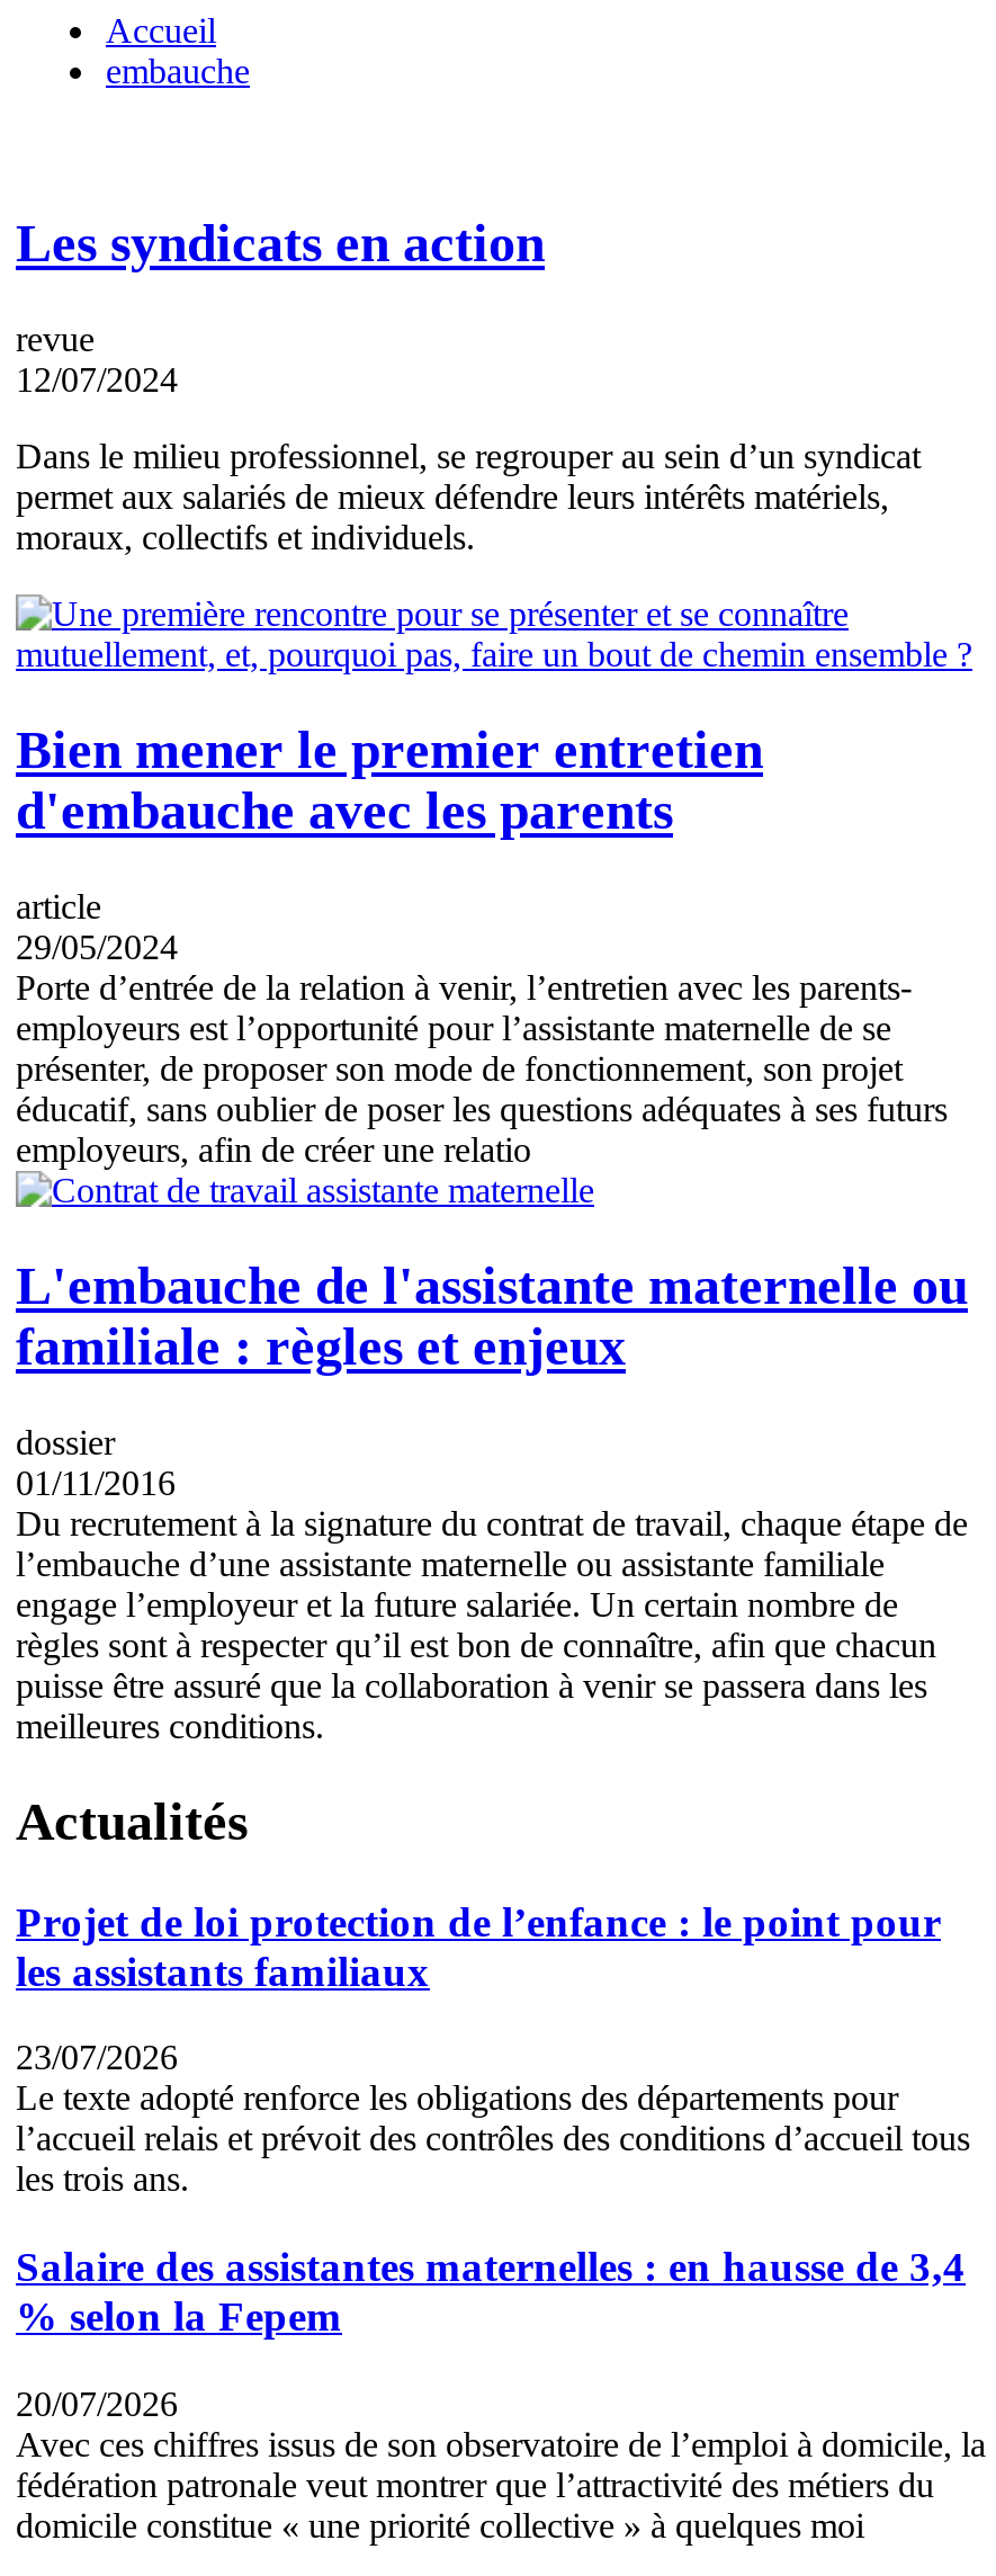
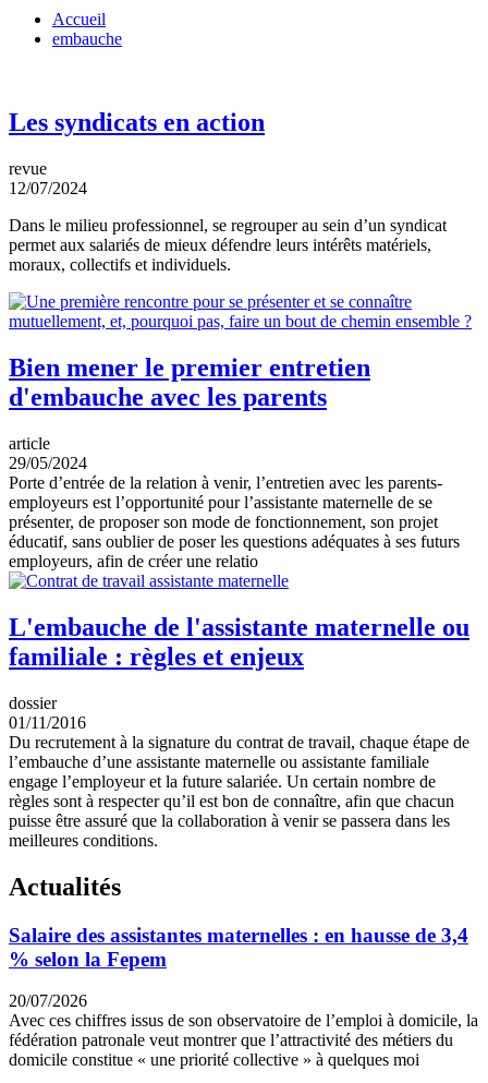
[16,1898,970,2199] Projet de loi protection de l’enfance : le point pour | les assistants familiaux | 23/07/2026 | Le texte adopté renforce les obligations des départements pour | l’accueil relais et prévoit des contrôles des conditions d’accueil tous | les trois ans. -> none

